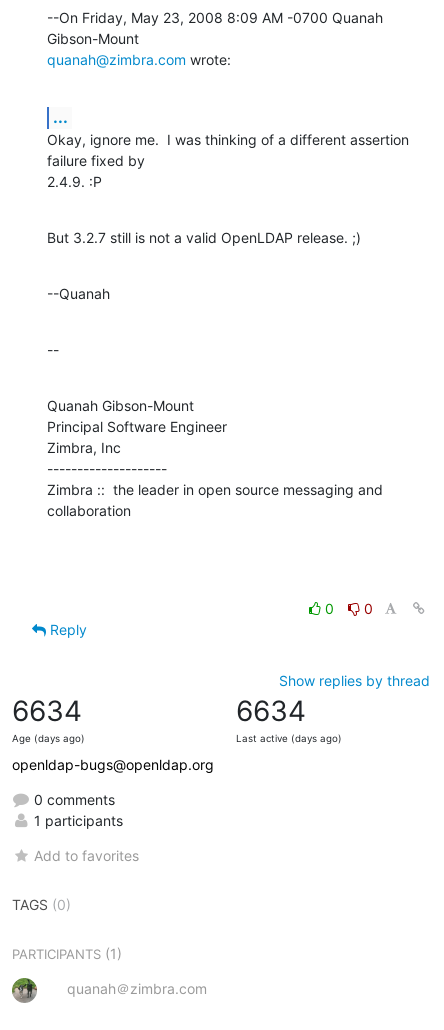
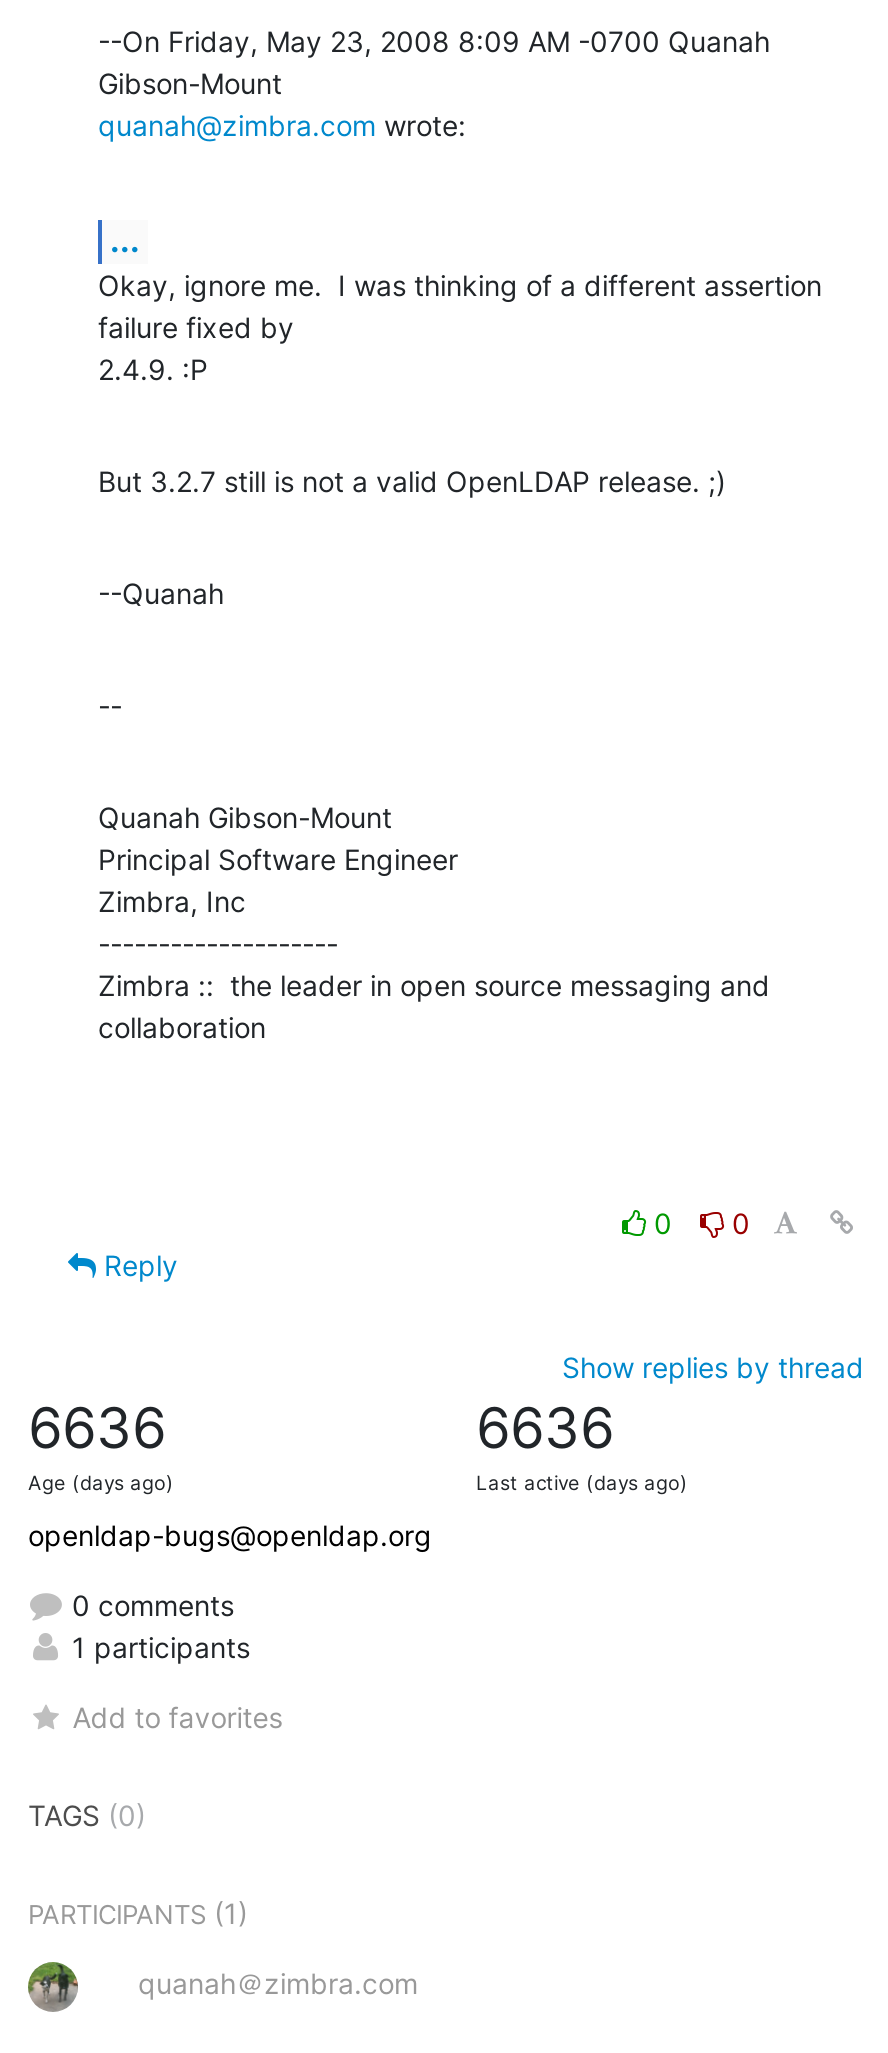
[12,694,82,728] 6634 -> [28,1394,166,1462] 6636
[236,694,306,728] 6634 -> [476,1394,614,1462] 6636

